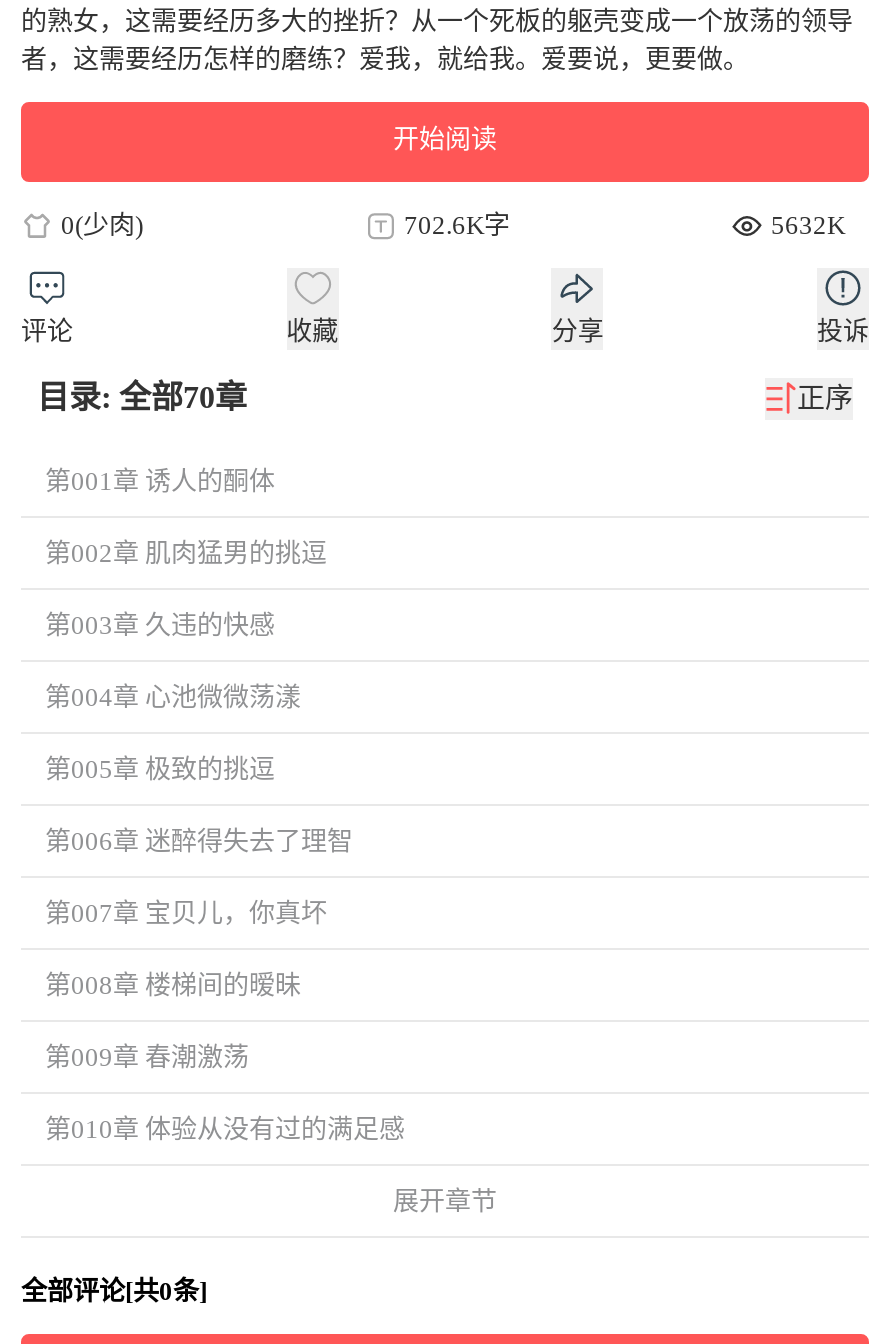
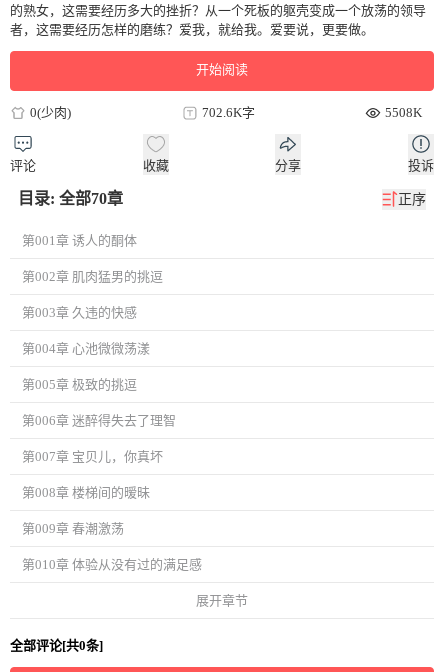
[771,210,845,240] 5632K -> [385,105,422,120] 5508K

